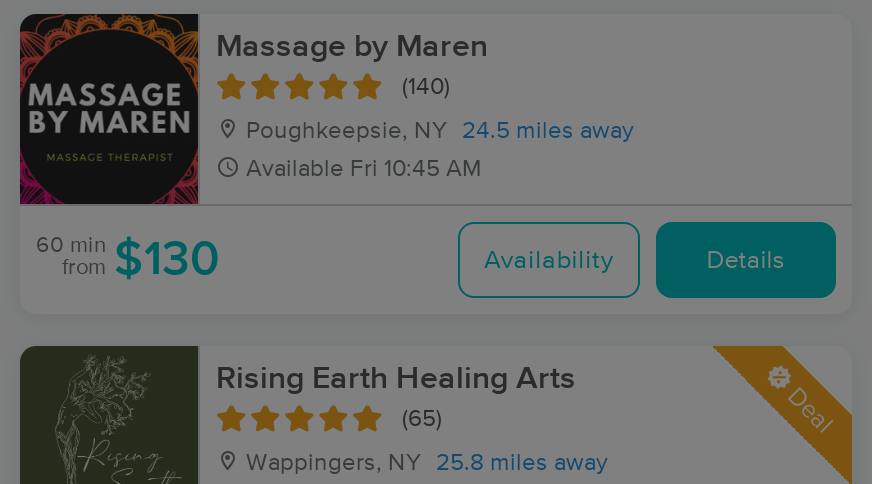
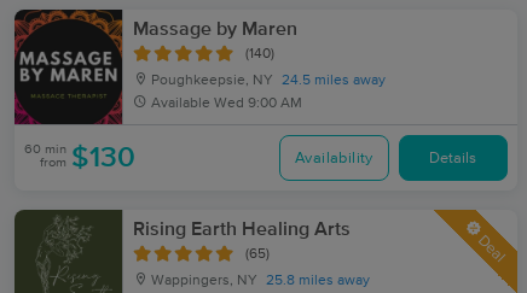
[246,158,482,182] Available Fri 10:45 AM -> [151,96,302,111] Available Wed 9:00 AM

